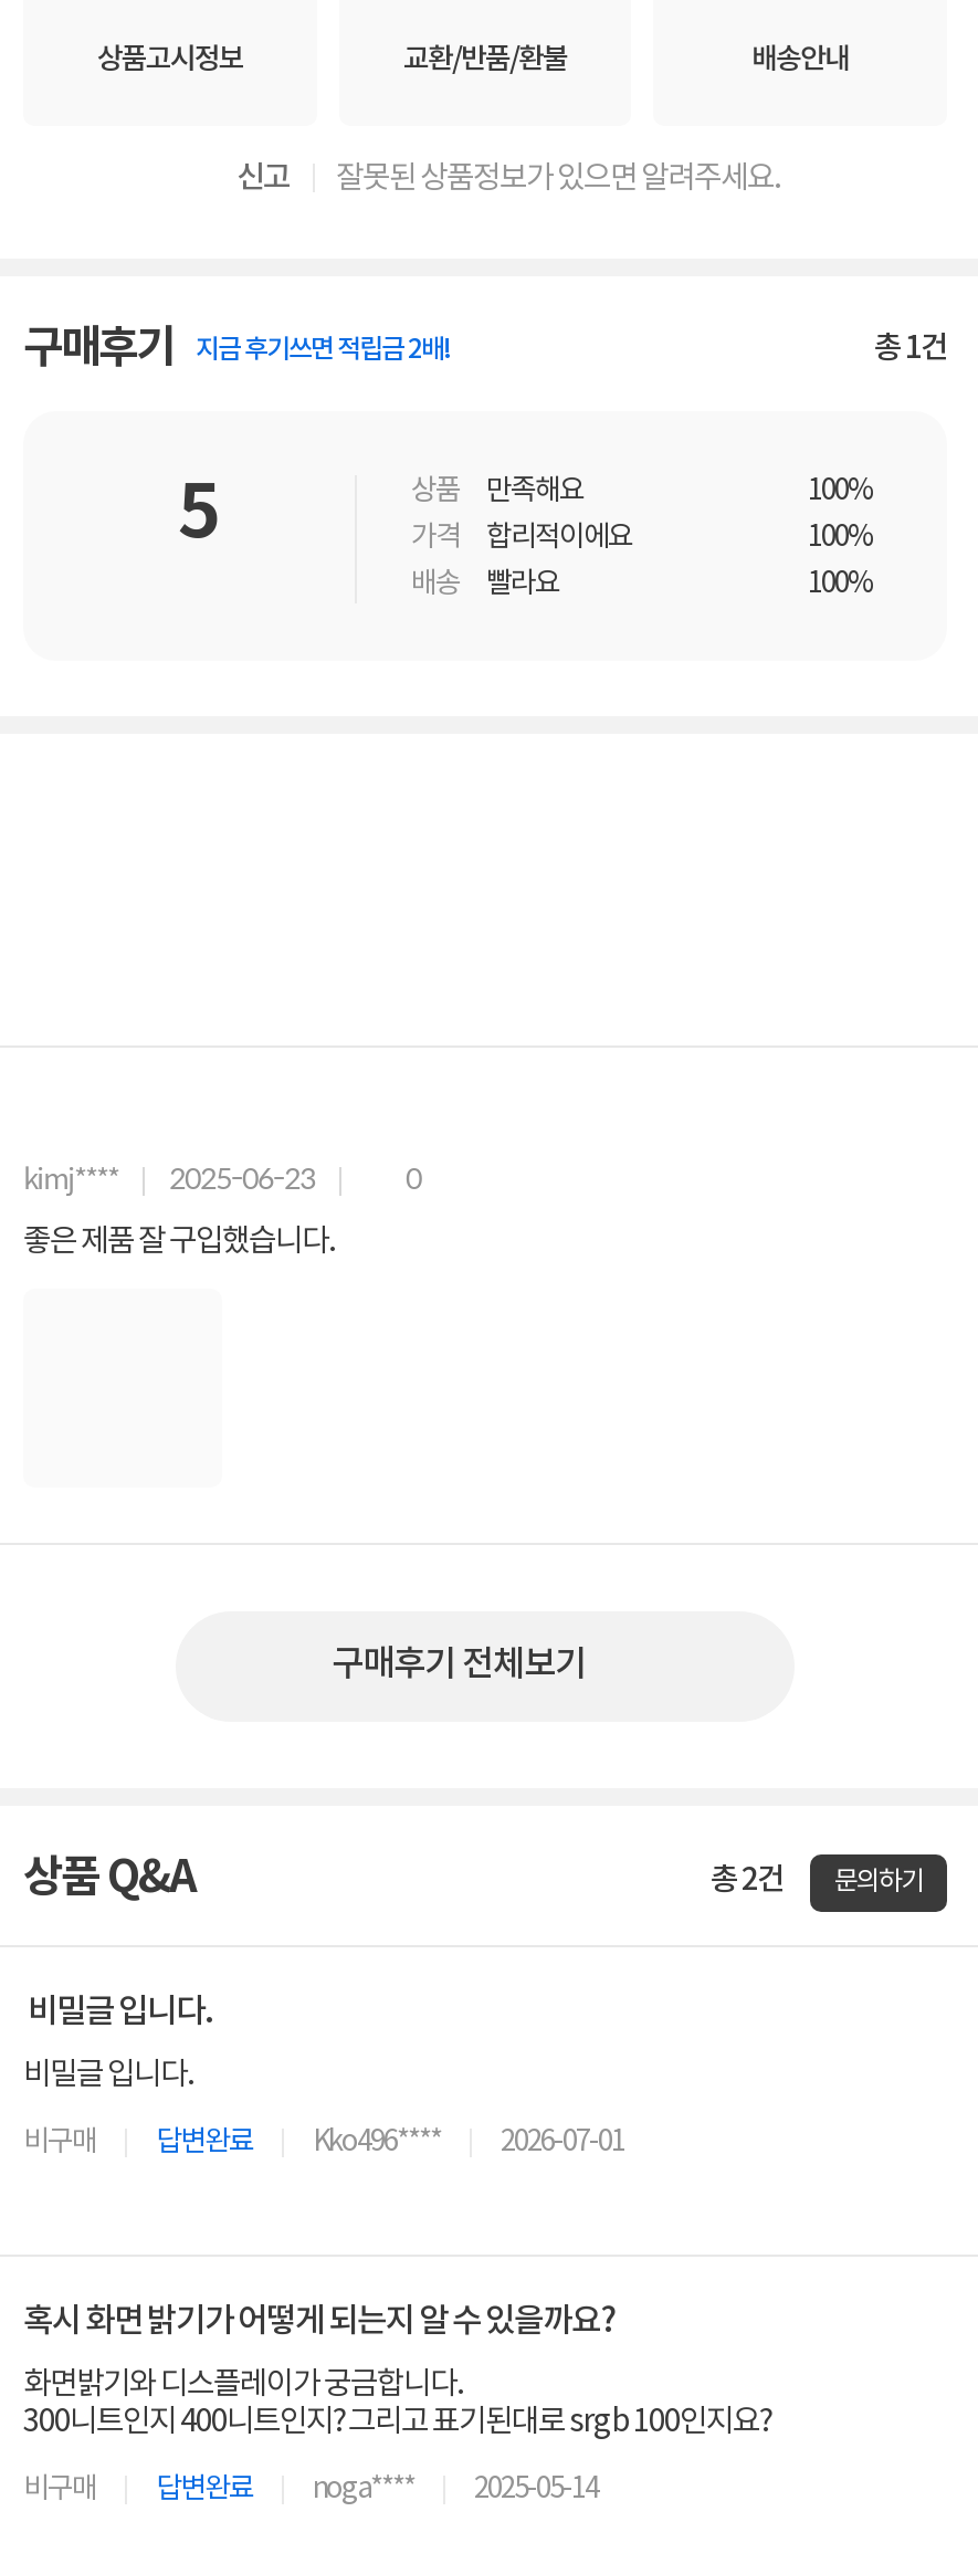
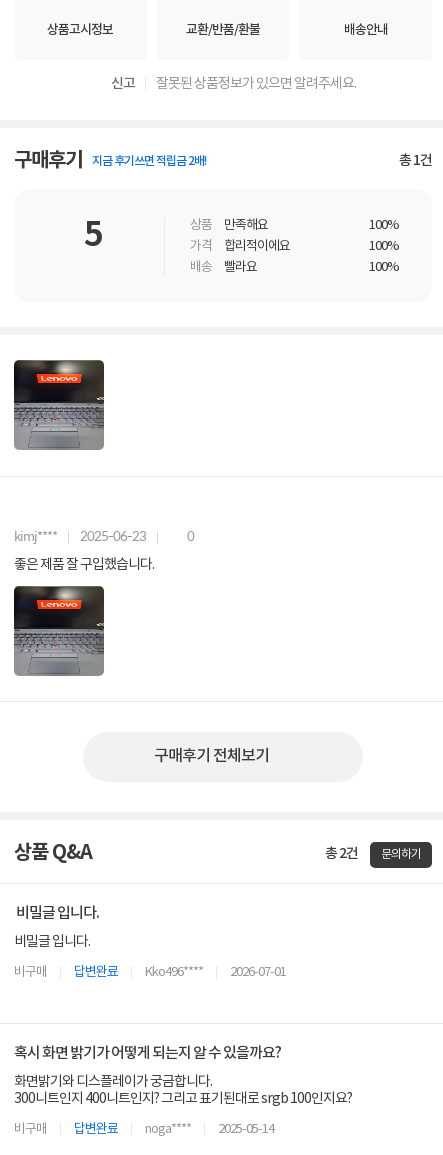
none -> [13,359,105,451] [image]
none -> [13,585,105,677] [image]

